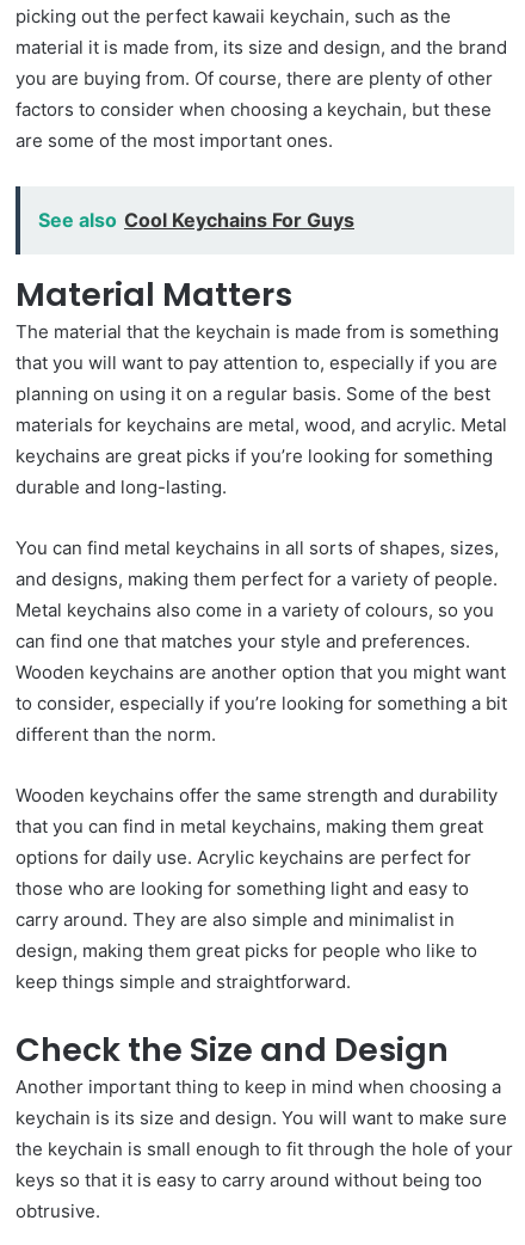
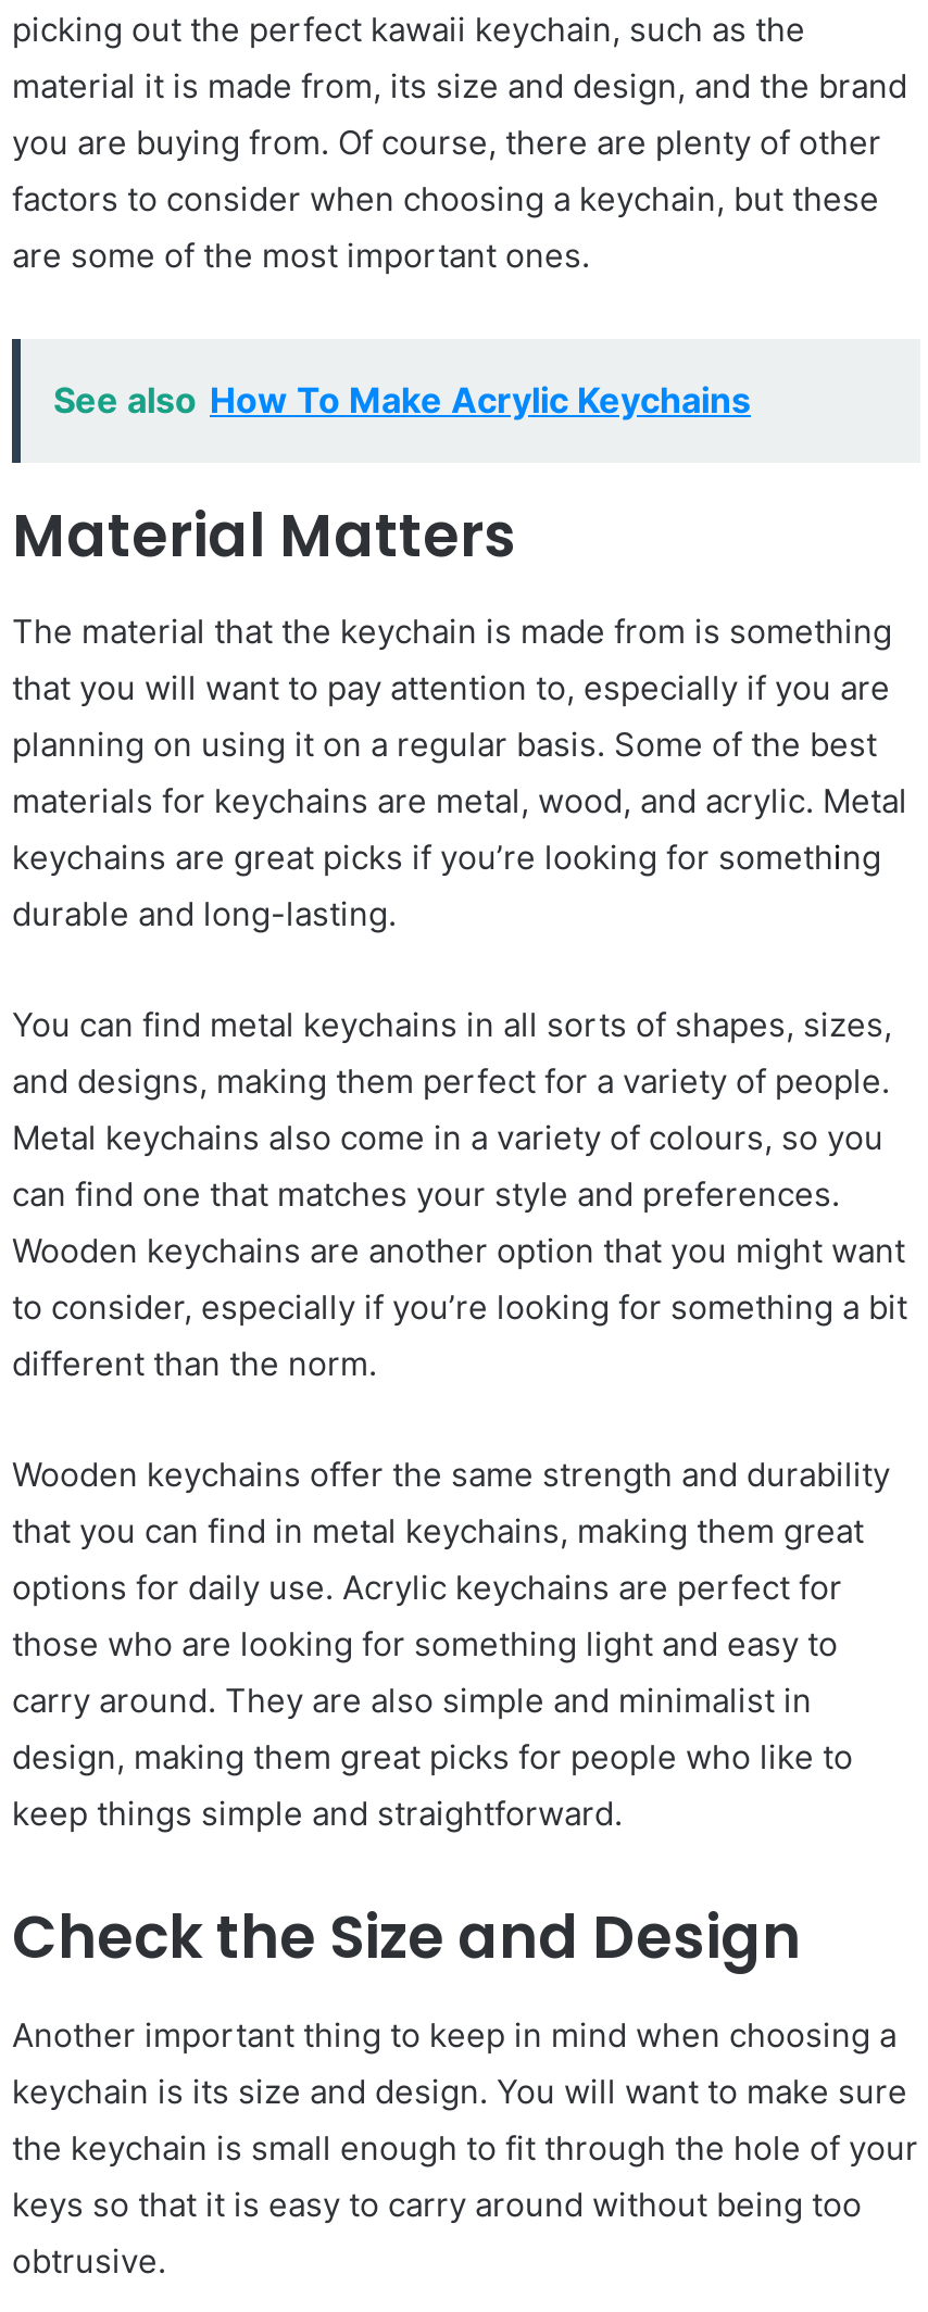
[38,208,354,232] See also Cool Keychains For Guys -> [53,378,751,422] See also How To Make Acrylic Keychains

